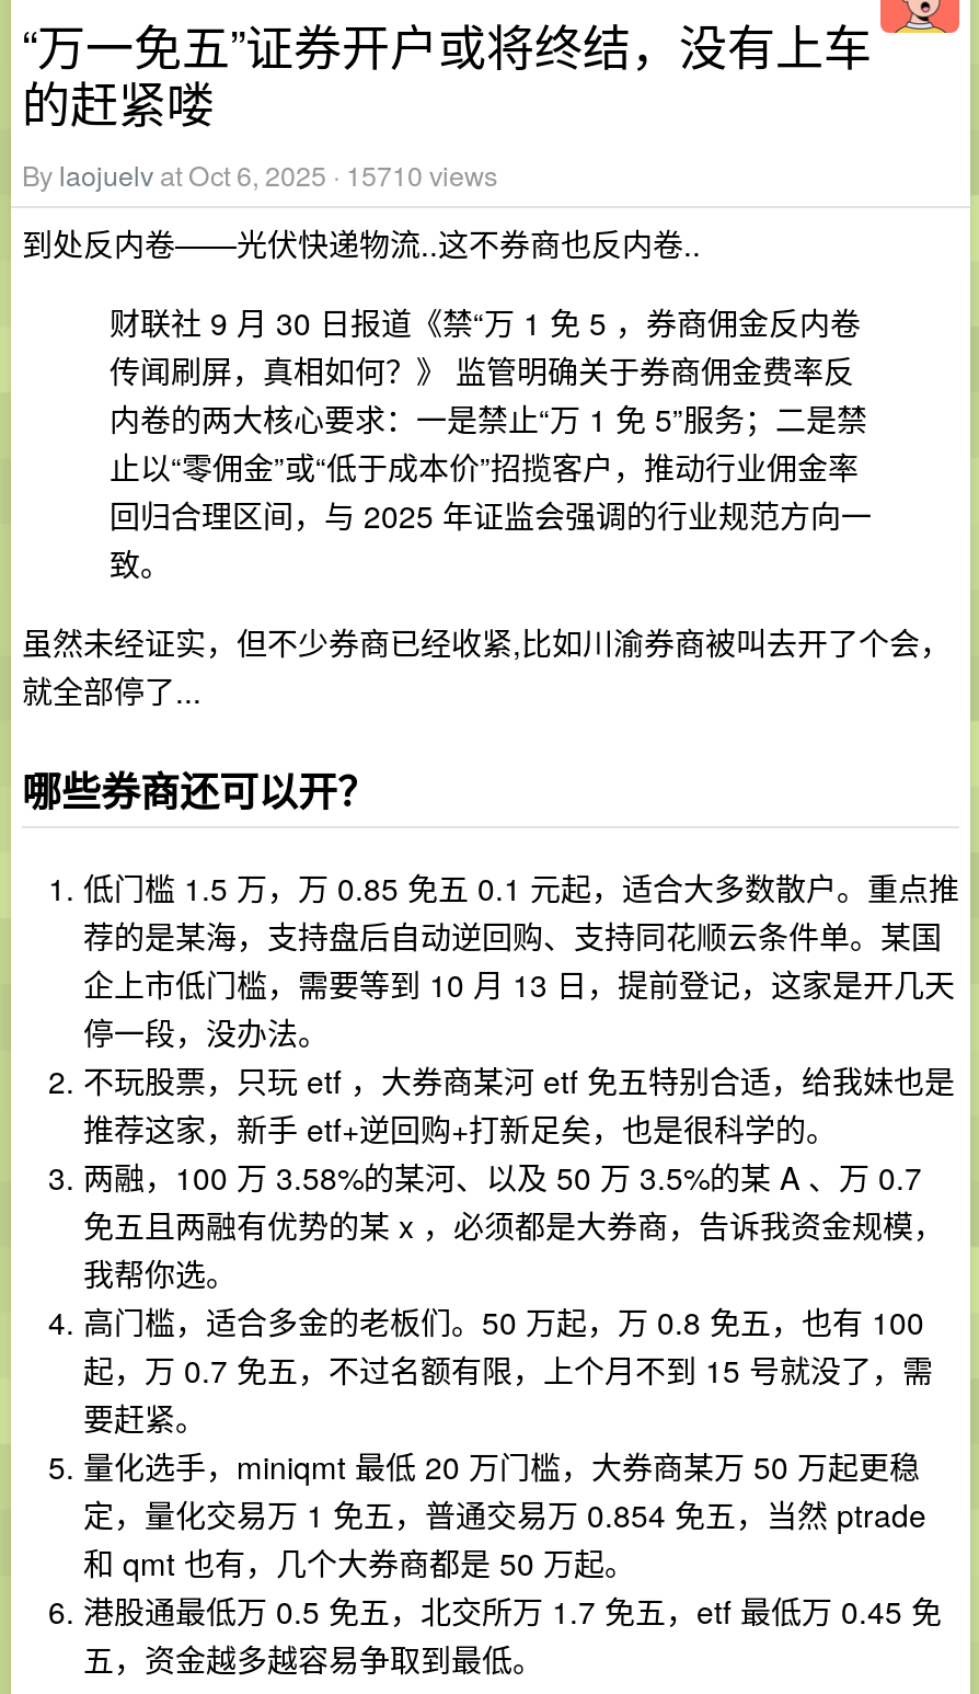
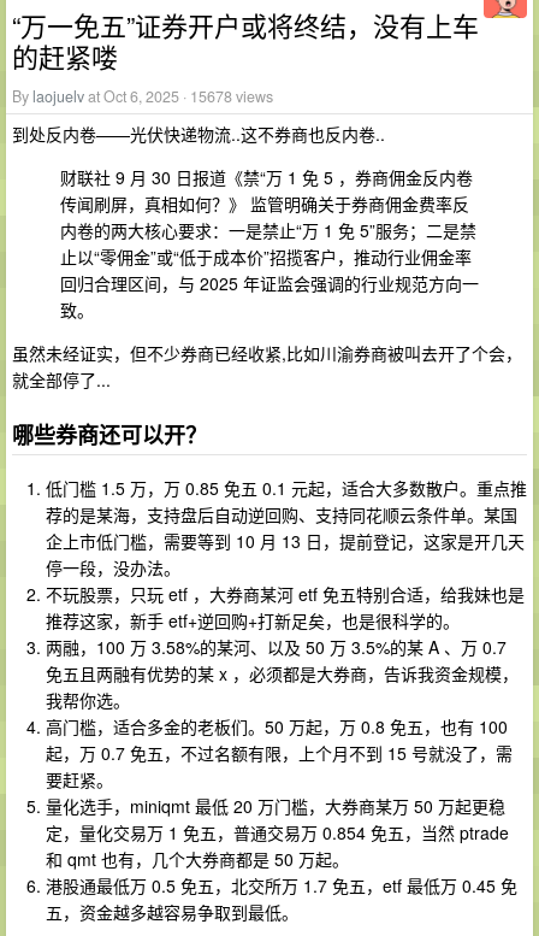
[22,156,497,195] By laojuelv at Oct 6, 2025 · 15710 views -> [12,86,273,107] By laojuelv at Oct 6, 2025 · 15678 views

